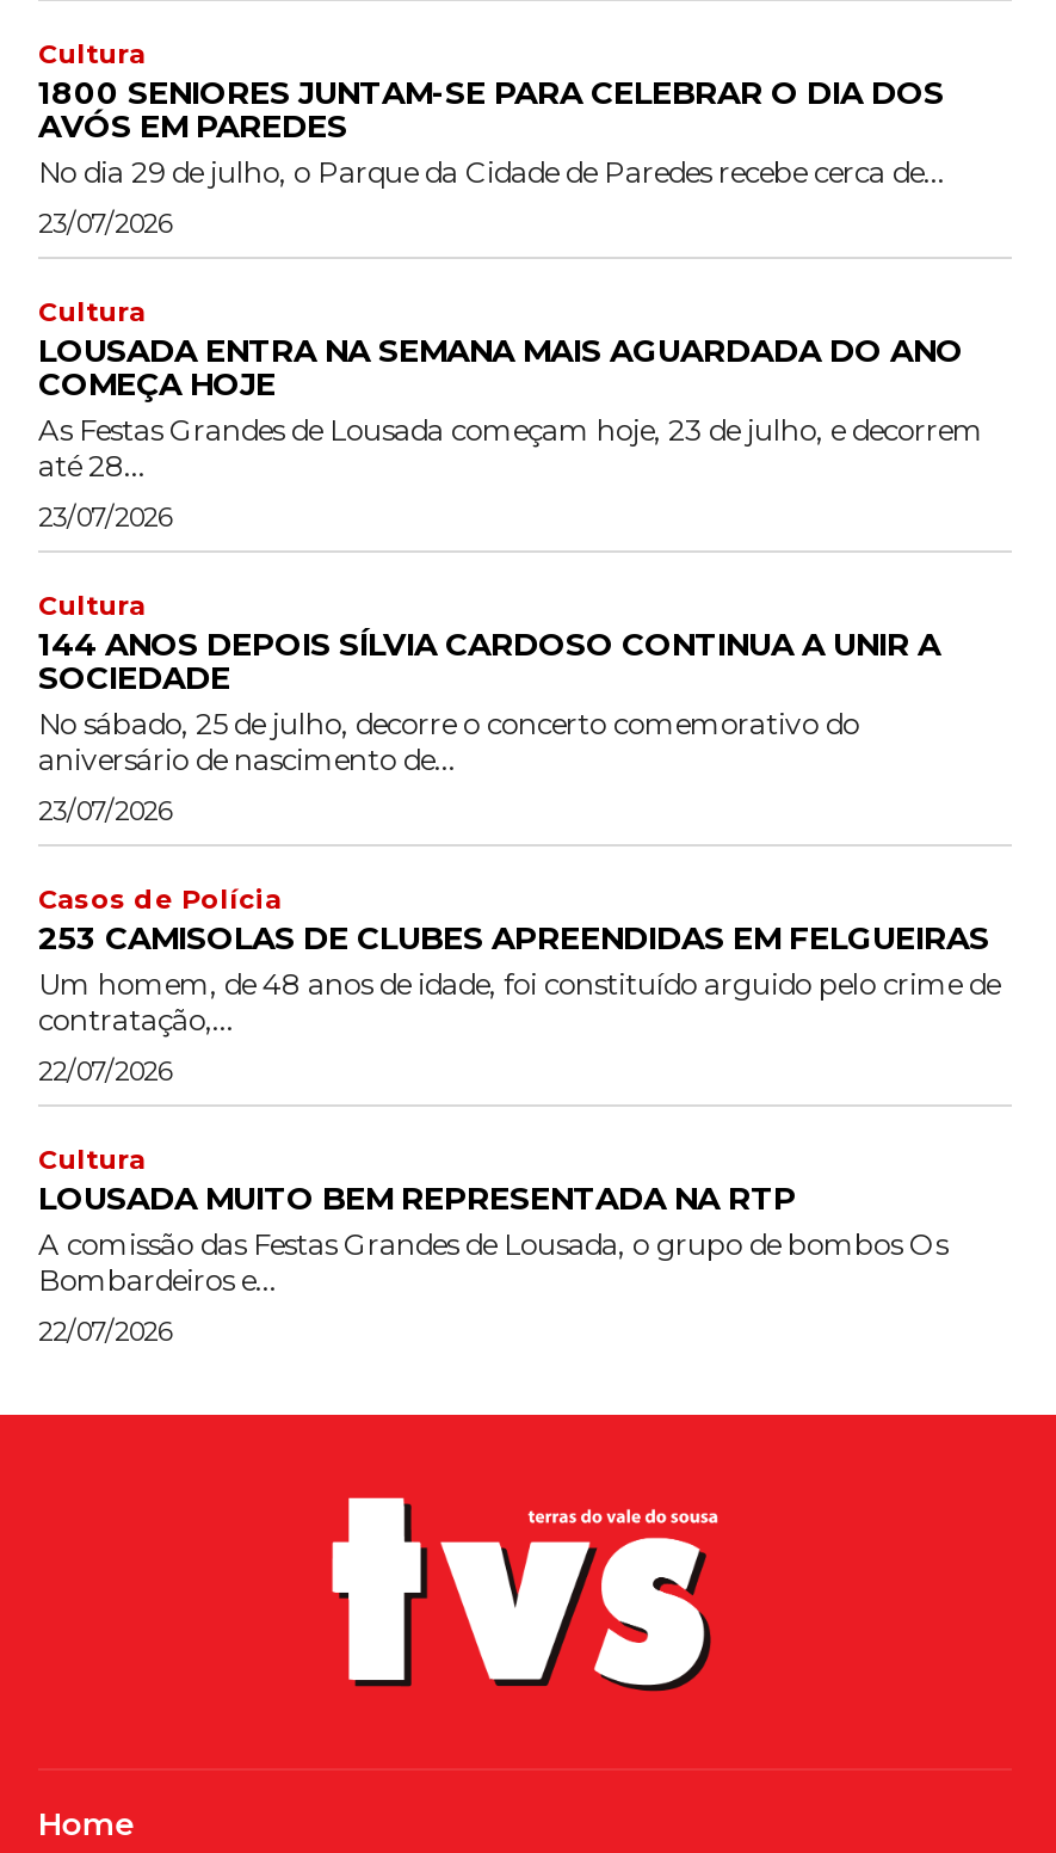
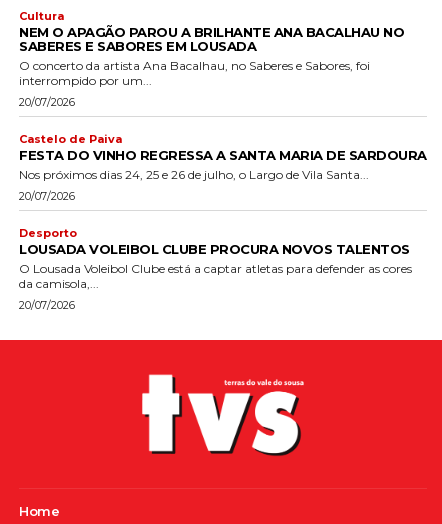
[38,72,1000,1347] 1800 SENIORES JUNTAM-SE PARA CELEBRAR O DIA DOS | AVÓS EM PAREDES | No dia 29 de julho, o Parque da Cidade de Paredes recebe cerca de... | 23/07/2026 | Cultura | LOUSADA ENTRA NA SEMANA MAIS AGUARDADA DO ANO | COMEÇA HOJE | As Festas Grandes de Lousada começam hoje, 23 de julho, e decorrem | até 28... | 23/07/2026 | Cultura | 144 ANOS DEPOIS SÍLVIA CARDOSO CONTINUA A UNIR A | SOCIEDADE | No sábado, 25 de julho, decorre o concerto comemorativo do | aniversário de nascimento de... | 23/07/2026 | Casos de Polícia | 253 CAMISOLAS DE CLUBES APREENDIDAS EM FELGUEIRAS | Um homem, de 48 anos de idade, foi constituído arguido pelo crime de | contratação,... | 22/07/2026 | Cultura | LOUSADA MUITO BEM REPRESENTADA NA RTP | A comissão das Festas Grandes de Lousada, o grupo de bombos Os | Bombardeiros e... | 22/07/2026 -> [19,24,426,312] NEM O APAGÃO PAROU A BRILHANTE ANA BACALHAU NO | SABERES E SABORES EM LOUSADA | O concerto da artista Ana Bacalhau, no Saberes e Sabores, foi | interrompido por um... | 20/07/2026 | Castelo de Paiva | FESTA DO VINHO REGRESSA A SANTA MARIA DE SARDOURA | Nos próximos dias 24, 25 e 26 de julho, o Largo de Vila Santa... | 20/07/2026 | Desporto | LOUSADA VOLEIBOL CLUBE PROCURA NOVOS TALENTOS | O Lousada Voleibol Clube está a captar atletas para defender as cores | da camisola,... | 20/07/2026

